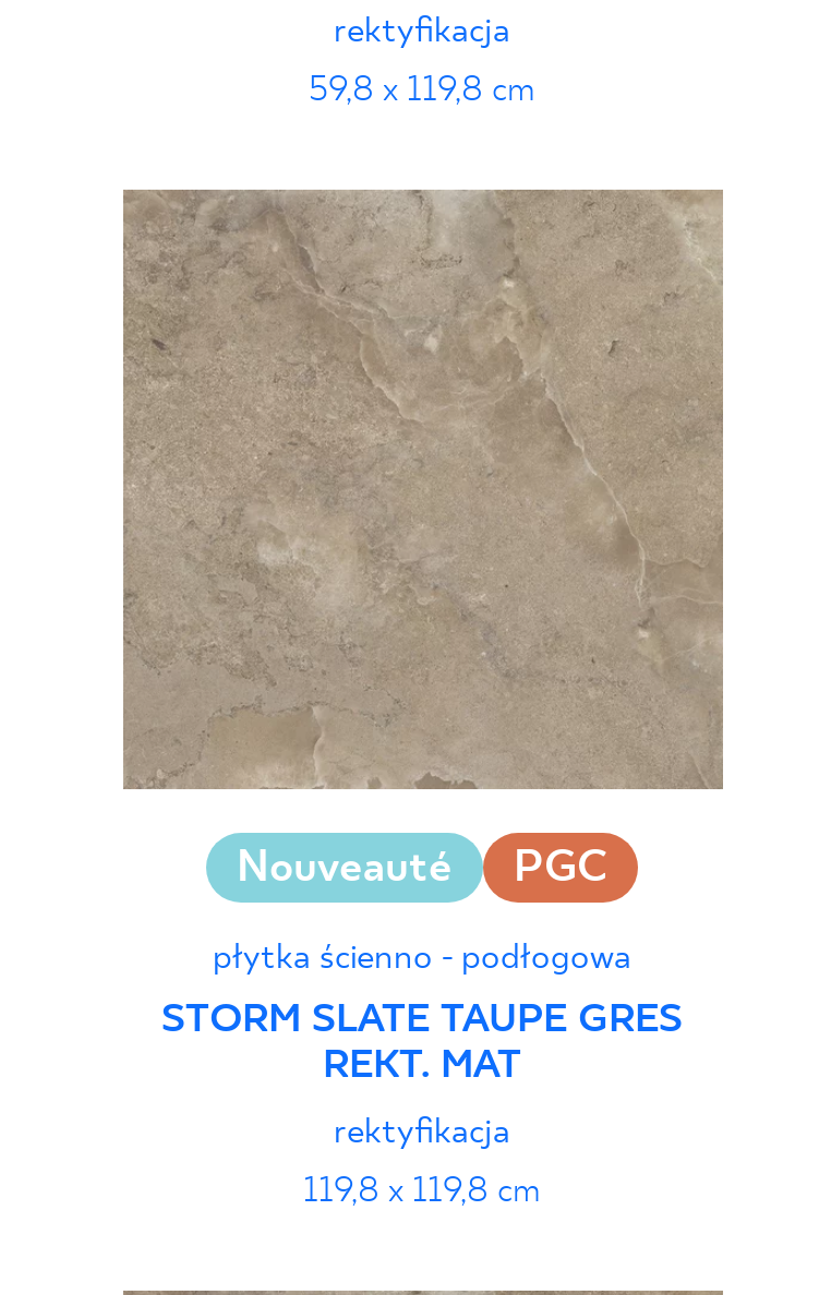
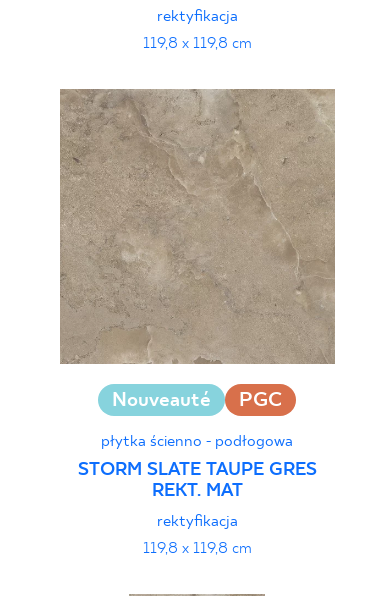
[309,69,535,111] 59,8 x 119,8 cm -> [142,34,251,53] 119,8 x 119,8 cm

